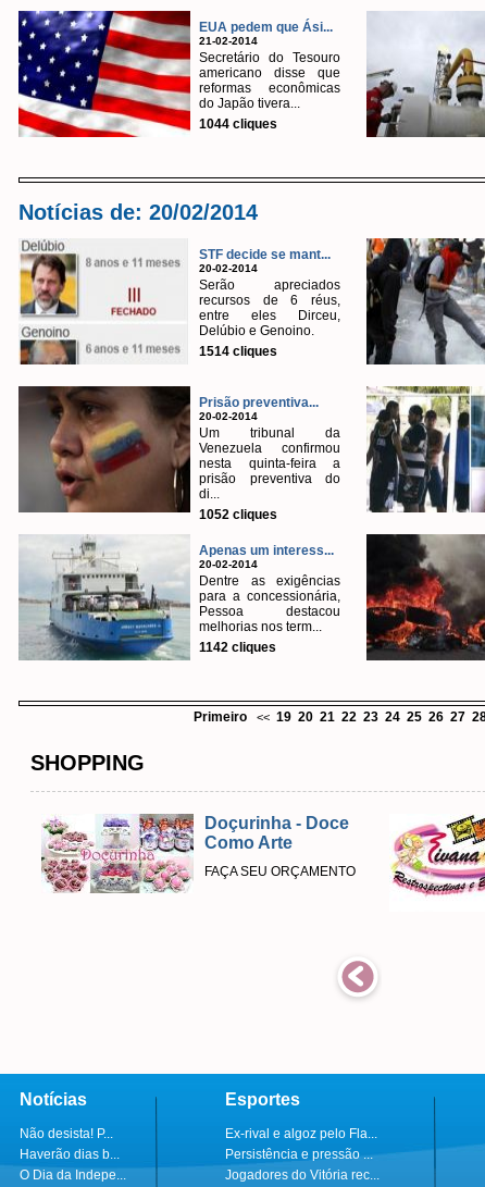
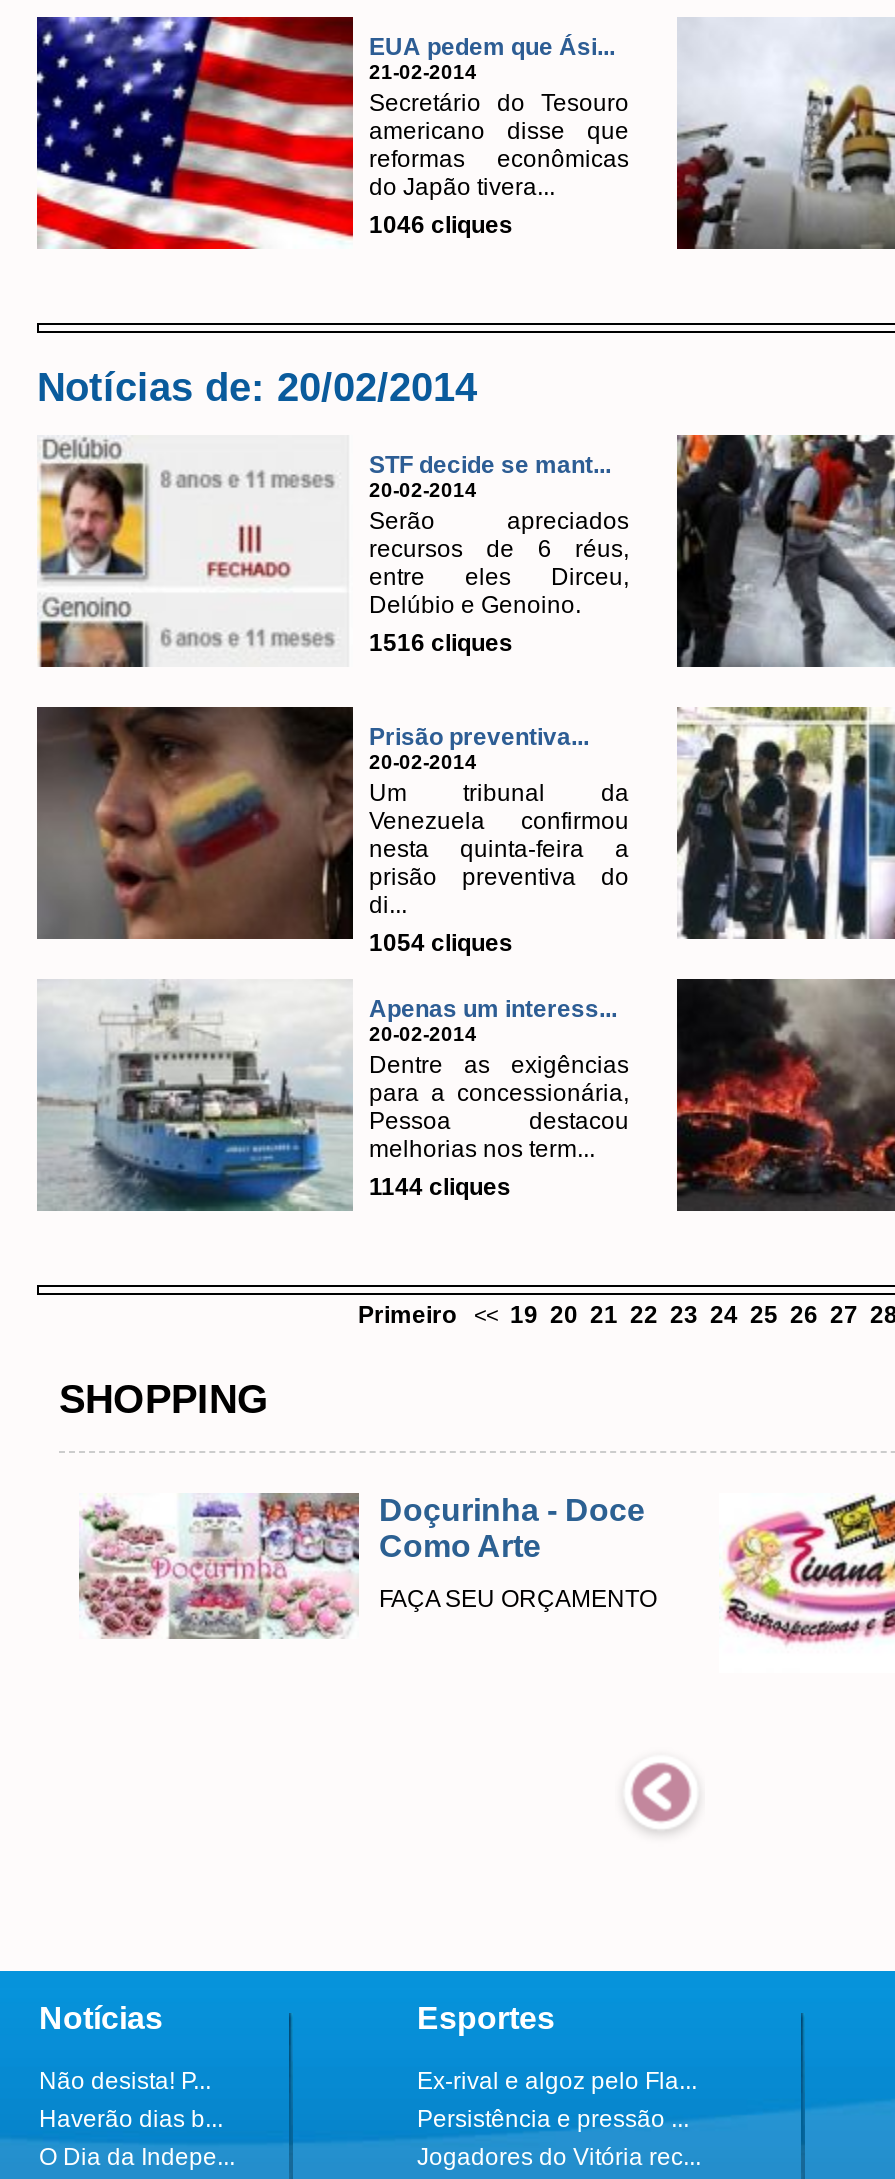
[199,116,277,132] 1044 cliques -> [369,211,513,239] 1046 cliques
[199,344,277,359] 1514 cliques -> [369,629,513,657] 1516 cliques
[199,507,277,522] 1052 cliques -> [369,929,513,957] 1054 cliques
[199,640,276,655] 1142 cliques -> [369,1173,511,1201] 1144 cliques

